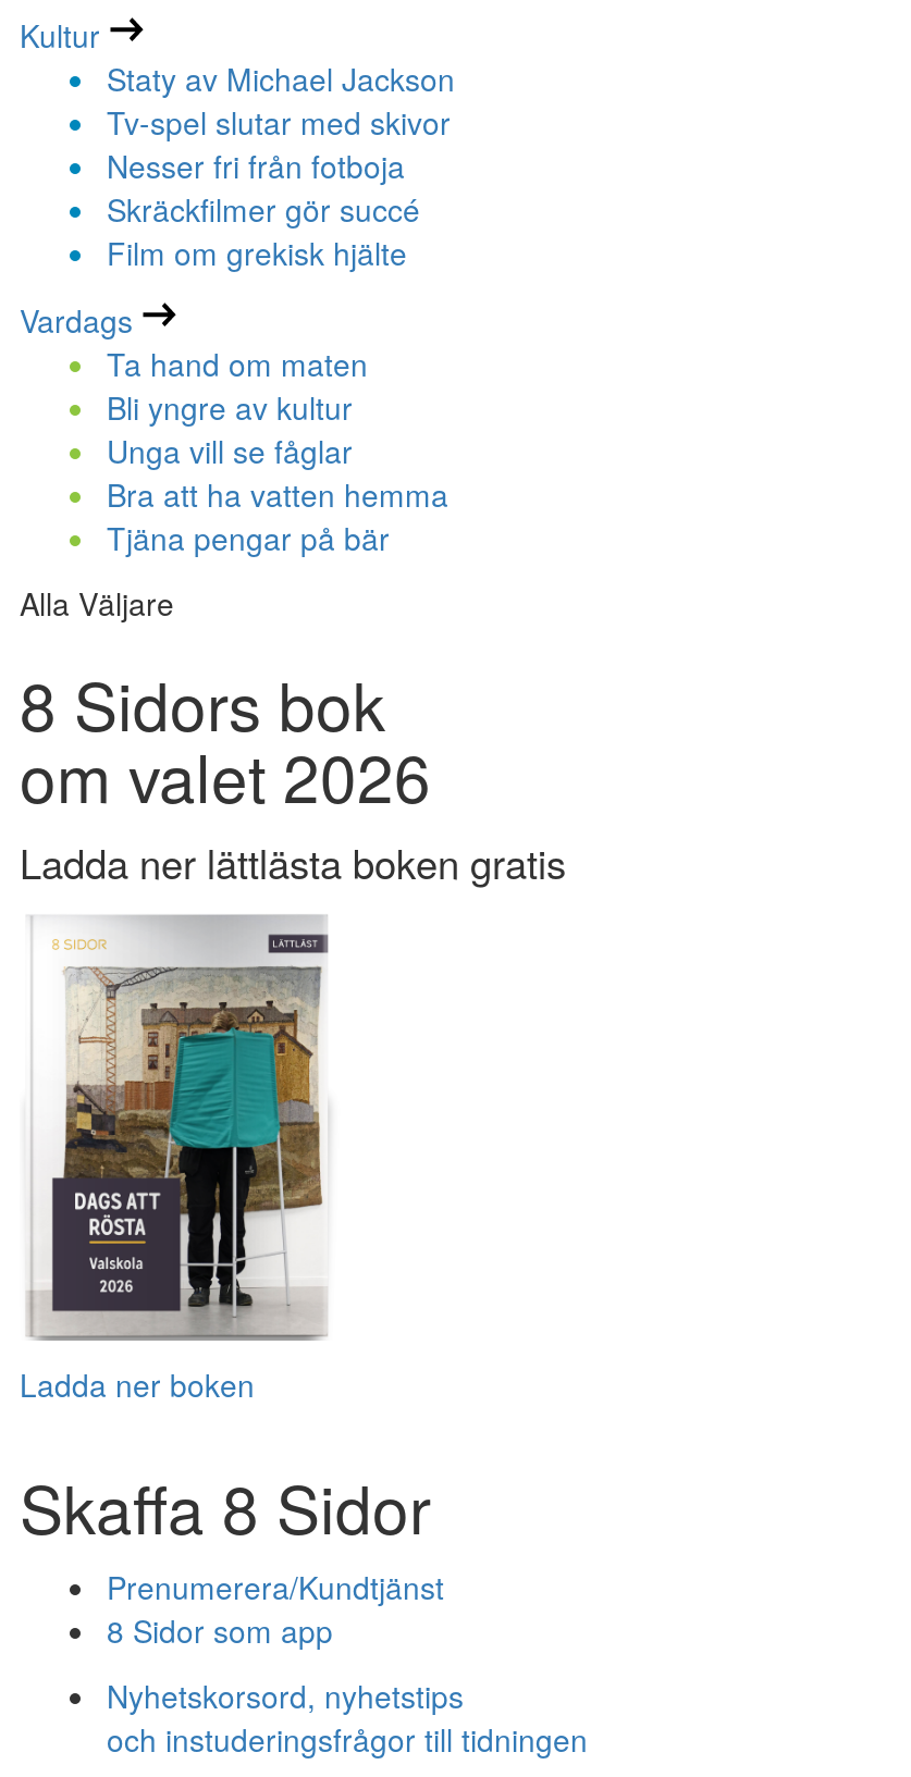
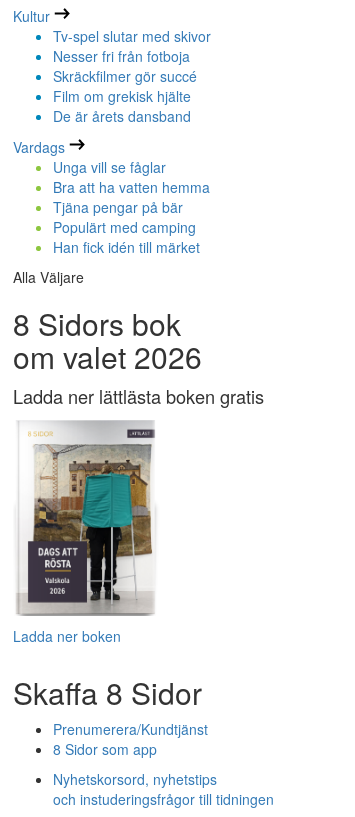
[107,57,455,100] Staty av Michael Jackson -> none
moved [107,100,451,274] -> [53,26,211,106]: Tv-spel slutar med skivor | Nesser fri från fotboja | Skräckfilmer gör succé | Film om grekisk hjälte
none -> [53,106,191,126] De är årets dansband
[107,342,368,429] Ta hand om maten | Bli yngre av kultur -> none
moved [107,429,448,559] -> [53,157,210,217]: Unga vill se fåglar | Bra att ha vatten hemma | Tjäna pengar på bär
none -> [53,217,200,257] Populärt med camping | Han fick idén till märket

